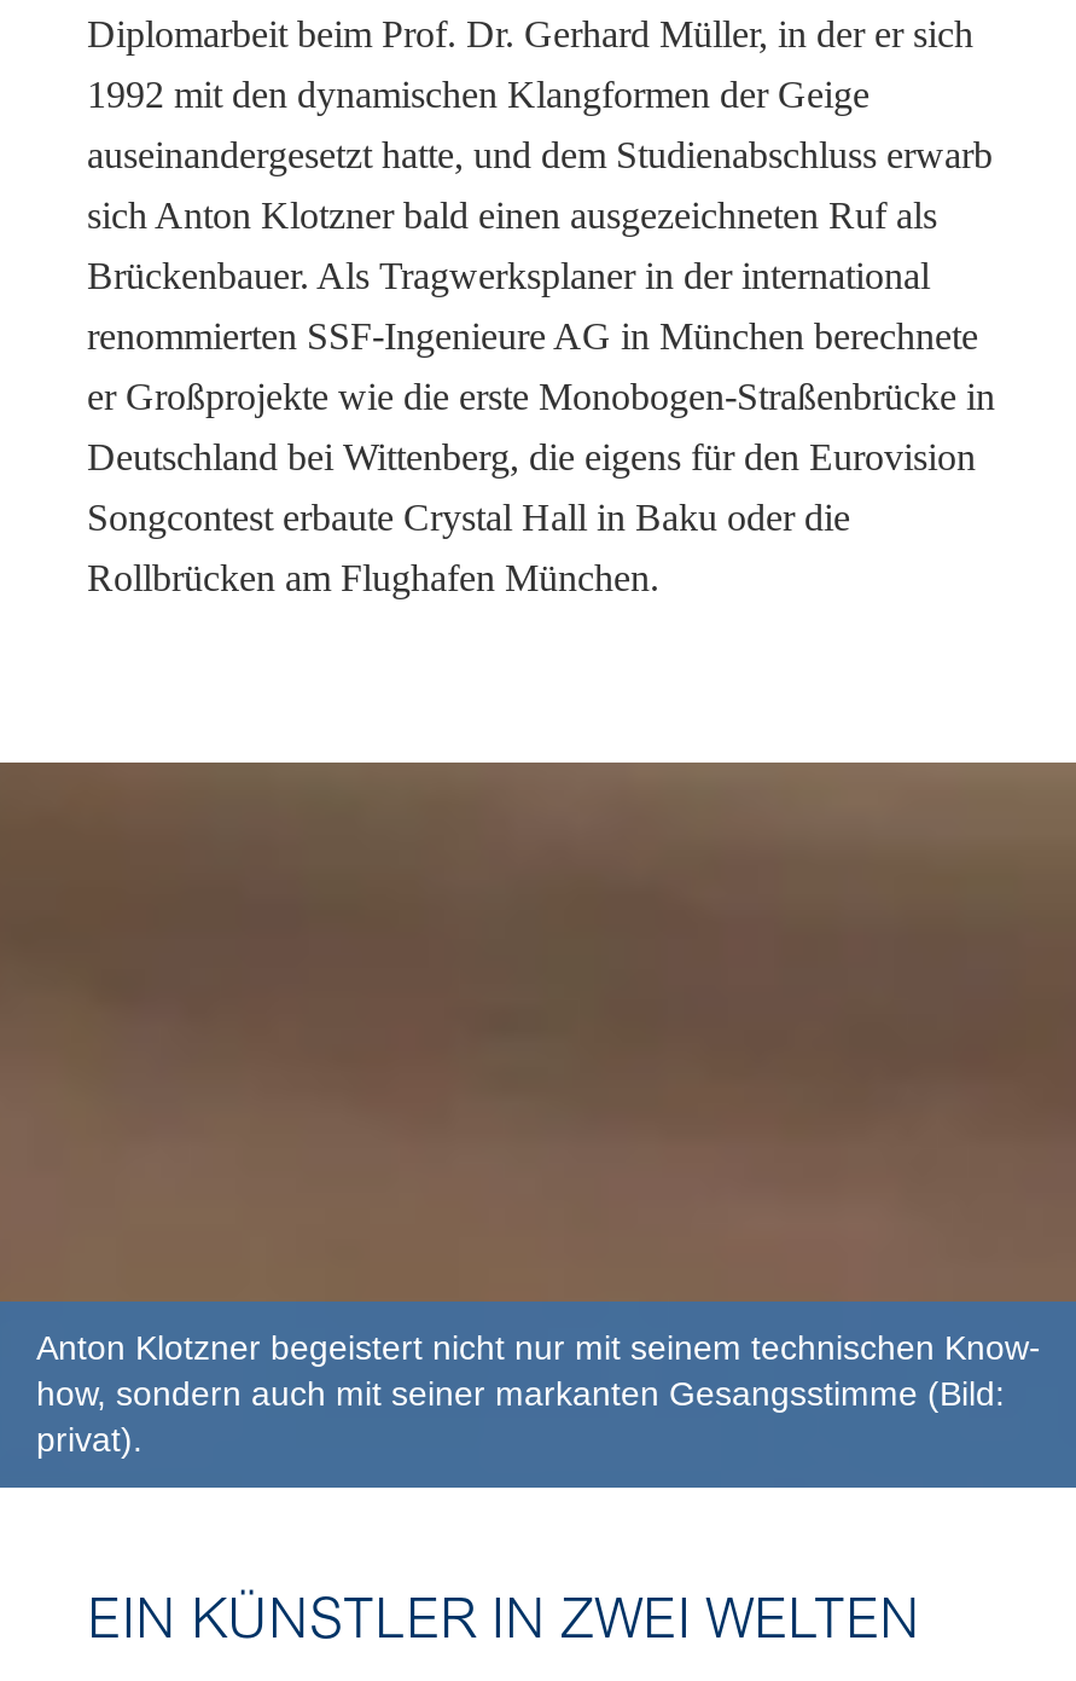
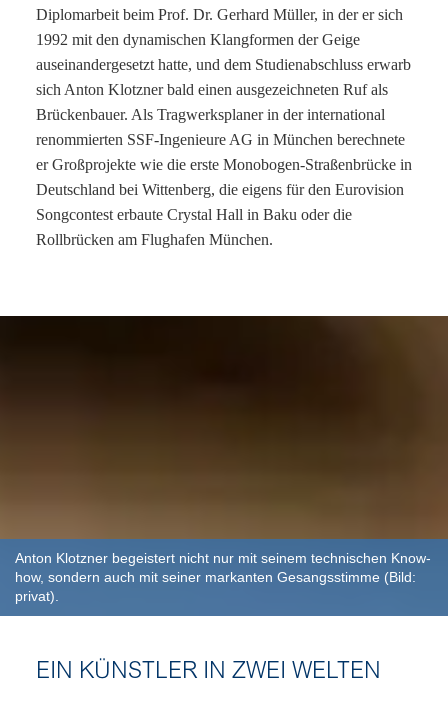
none -> [3,316,445,531] [image]

